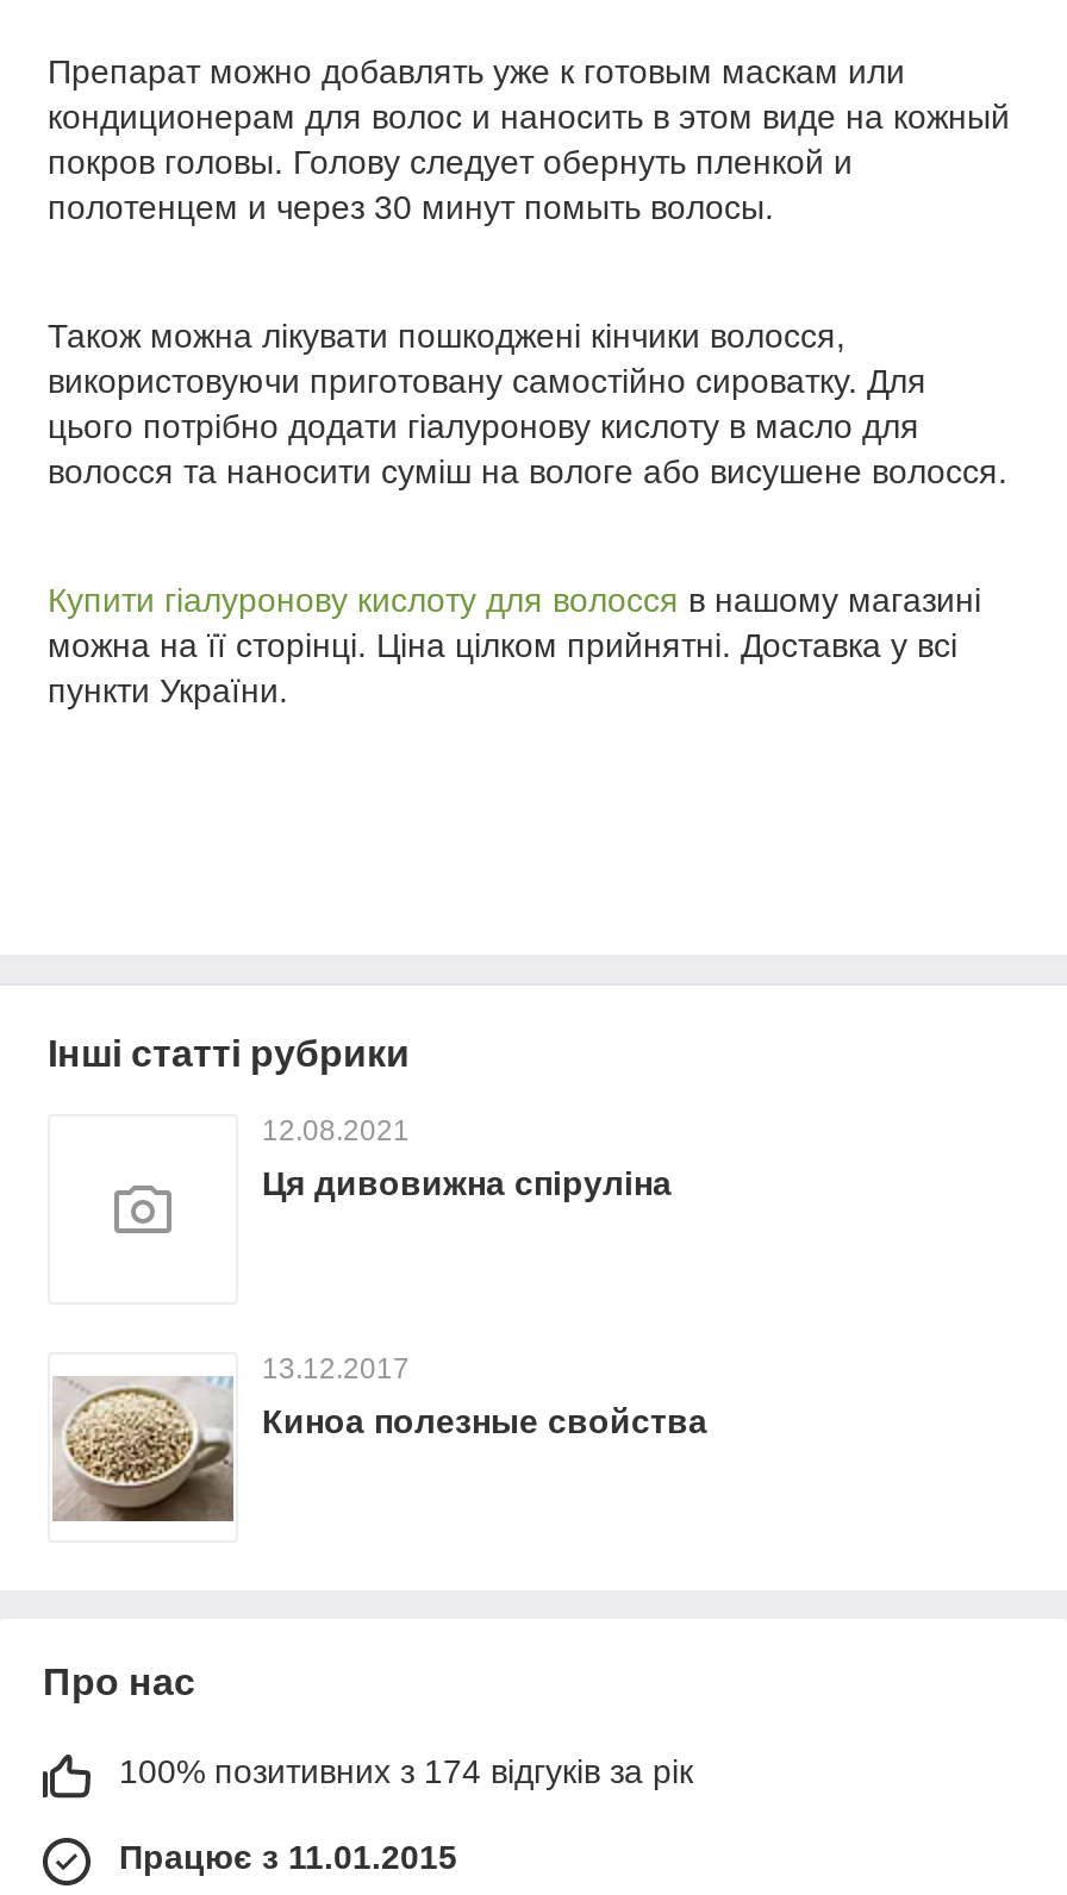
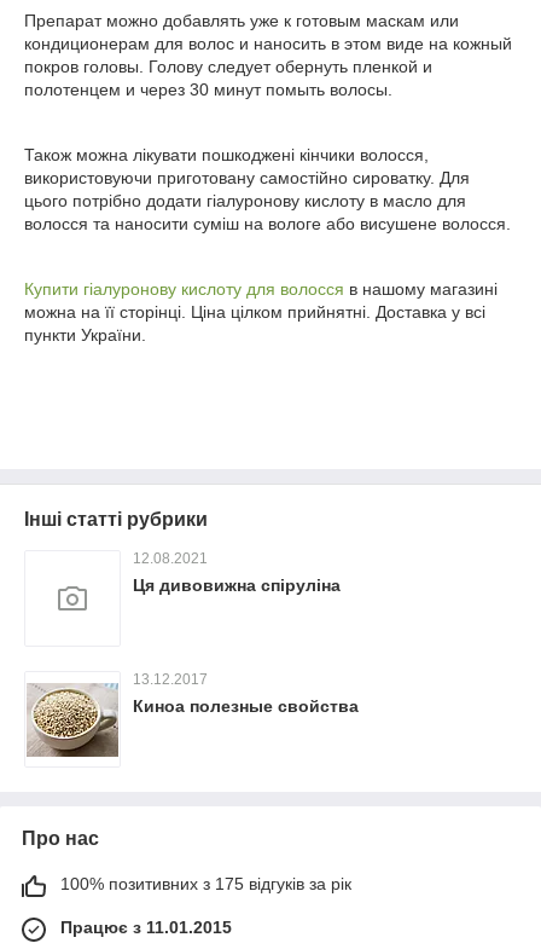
[119,1752,693,1790] 100% позитивних з 174 відгуків за рік -> [60,874,351,893] 100% позитивних з 175 відгуків за рік

